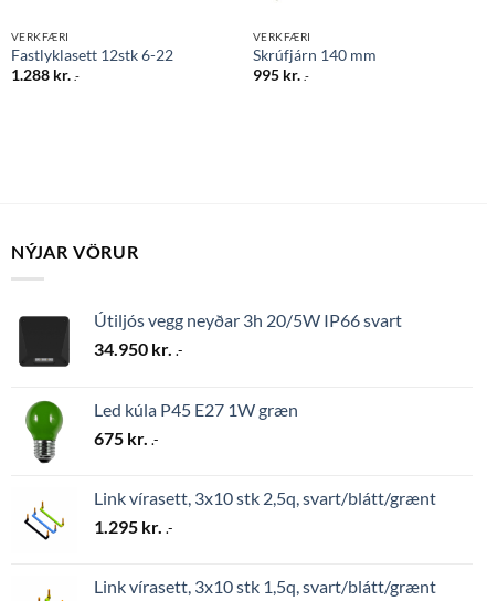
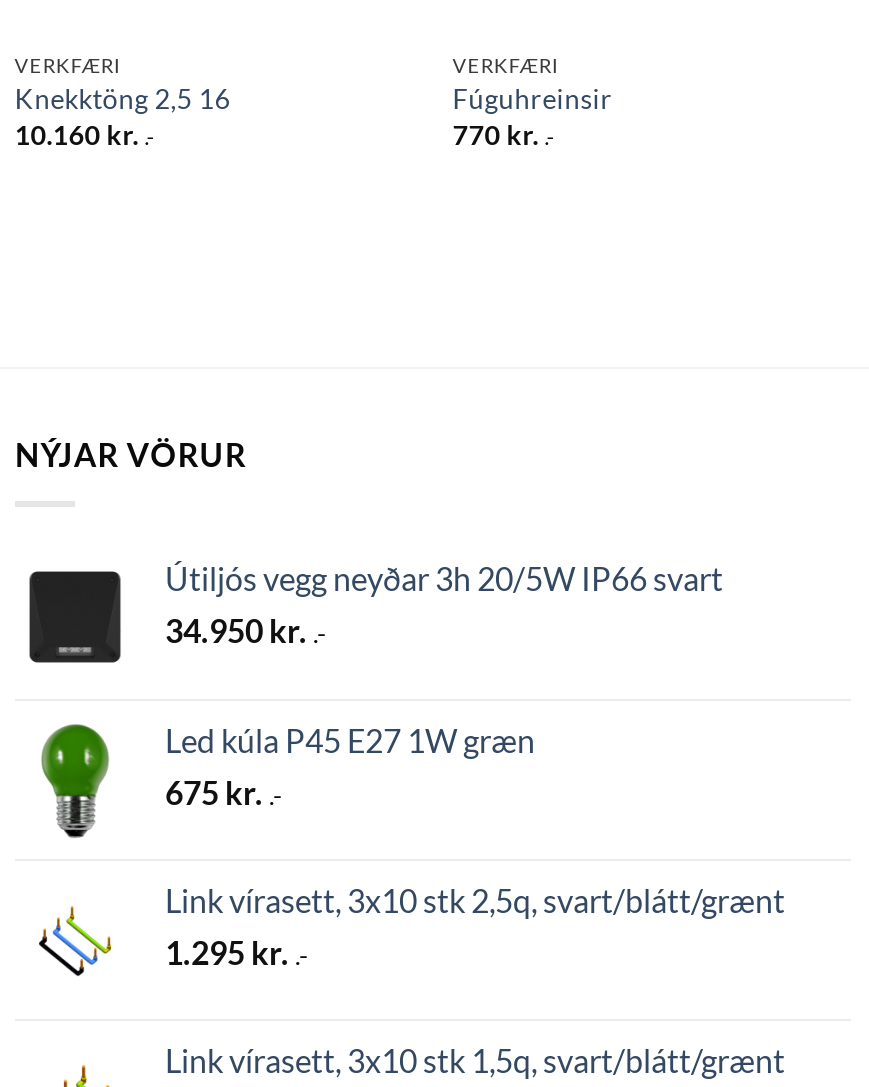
[11,46,173,84] Fastlyklasett 12stk 6-22 | 1.288 kr. .- -> [15,83,231,152] Knekktöng 2,5 16 | 10.160 kr. .-
[253,46,376,84] Skrúfjárn 140 mm | 995 kr. .- -> [453,83,613,152] Fúguhreinsir | 770 kr. .-

